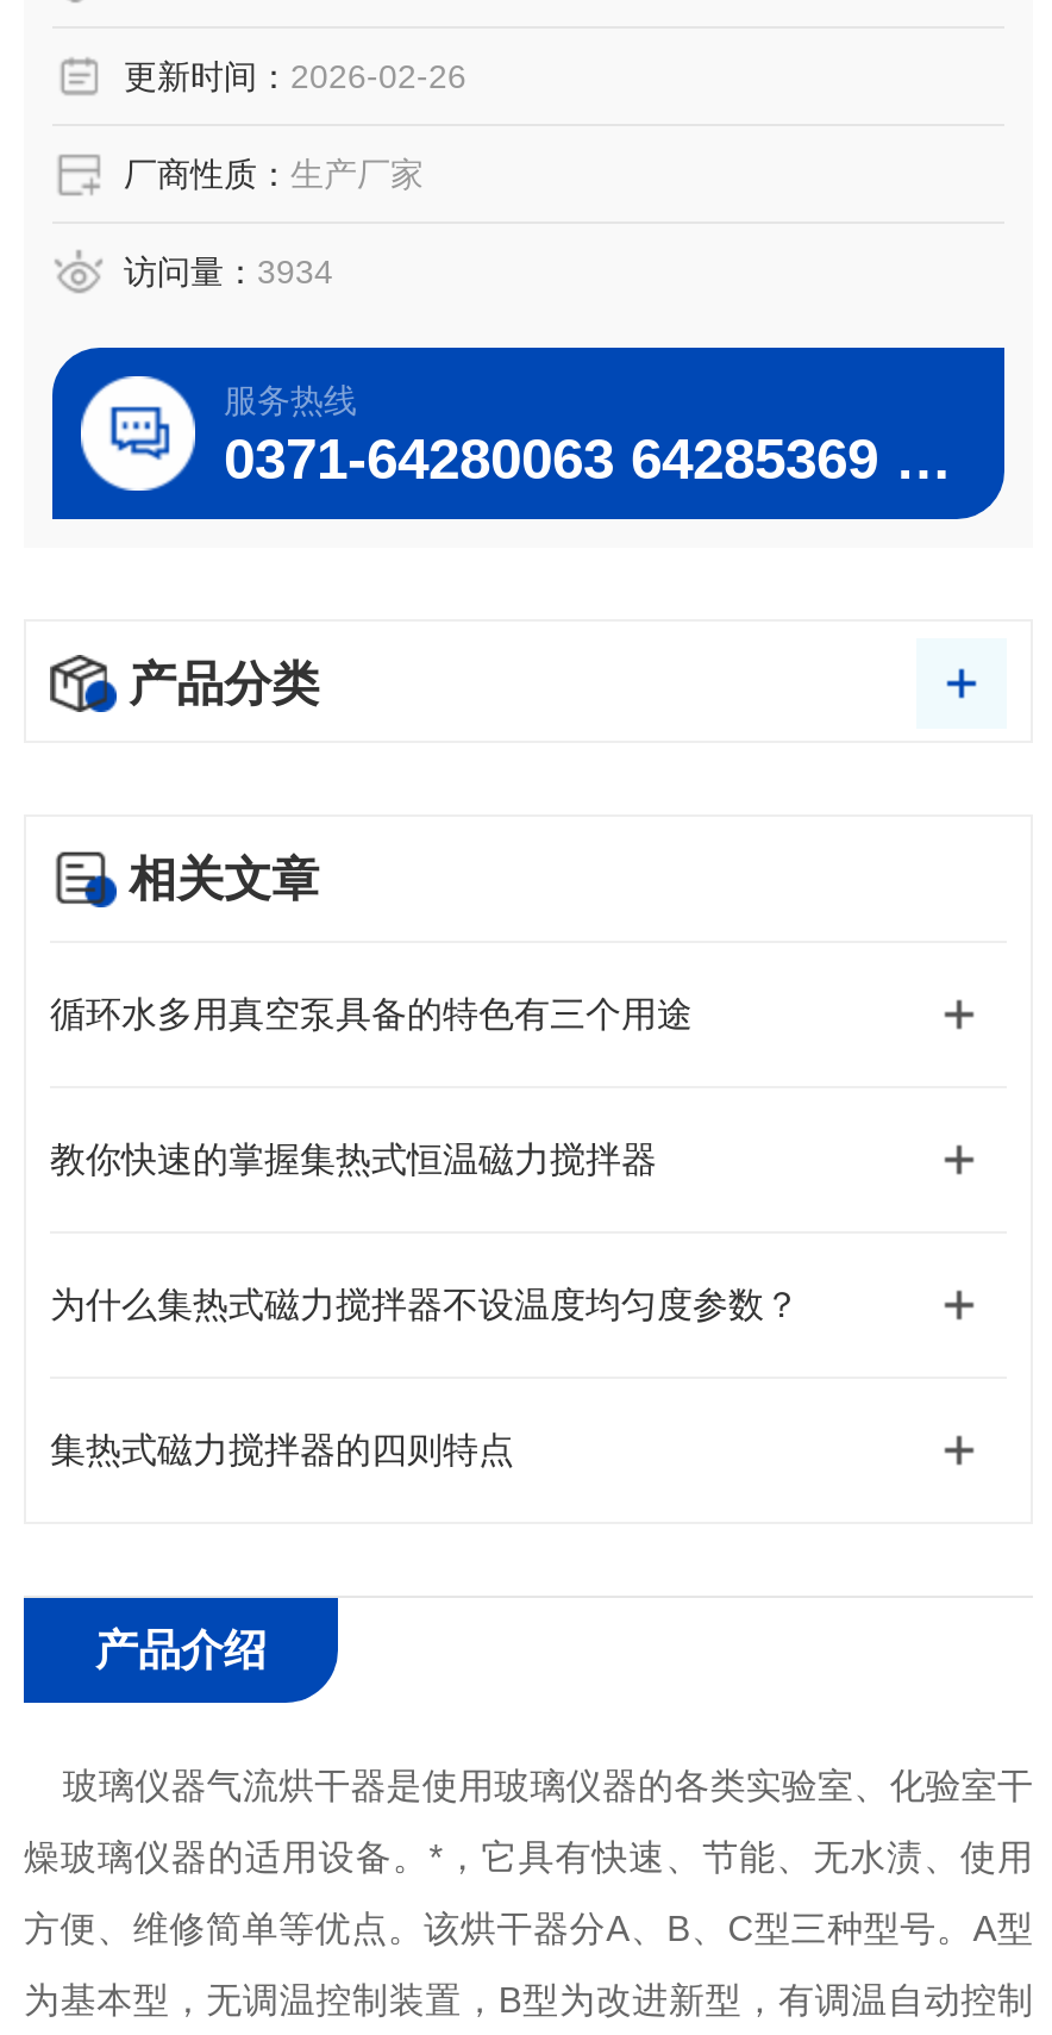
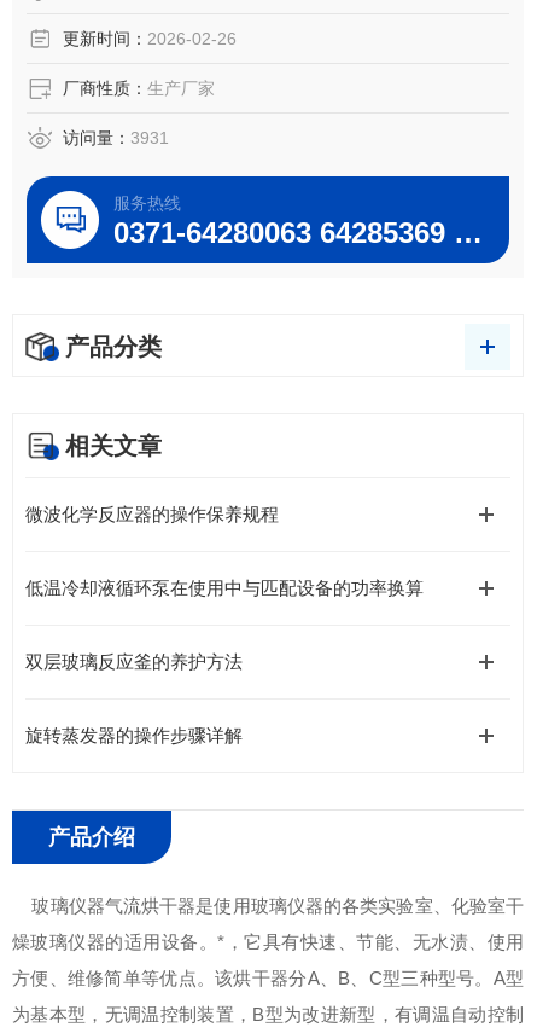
[124,252,333,291] 访问量：3934 -> [63,128,169,147] 访问量：3931
[50,993,693,1034] 循环水多用真空泵具备的特色有三个用途 -> [25,504,279,524] 微波化学反应器的操作保养规程
[50,1138,657,1179] 教你快速的掌握集热式恒温磁力搅拌器 -> [25,578,424,598] 低温冷却液循环泵在使用中与匹配设备的功率换算
[50,1284,800,1324] 为什么集热式磁力搅拌器不设温度均匀度参数？ -> [25,651,243,672] 双层玻璃反应釜的养护方法
[50,1429,514,1469] 集热式磁力搅拌器的四则特点 -> [25,725,243,745] 旋转蒸发器的操作步骤详解

